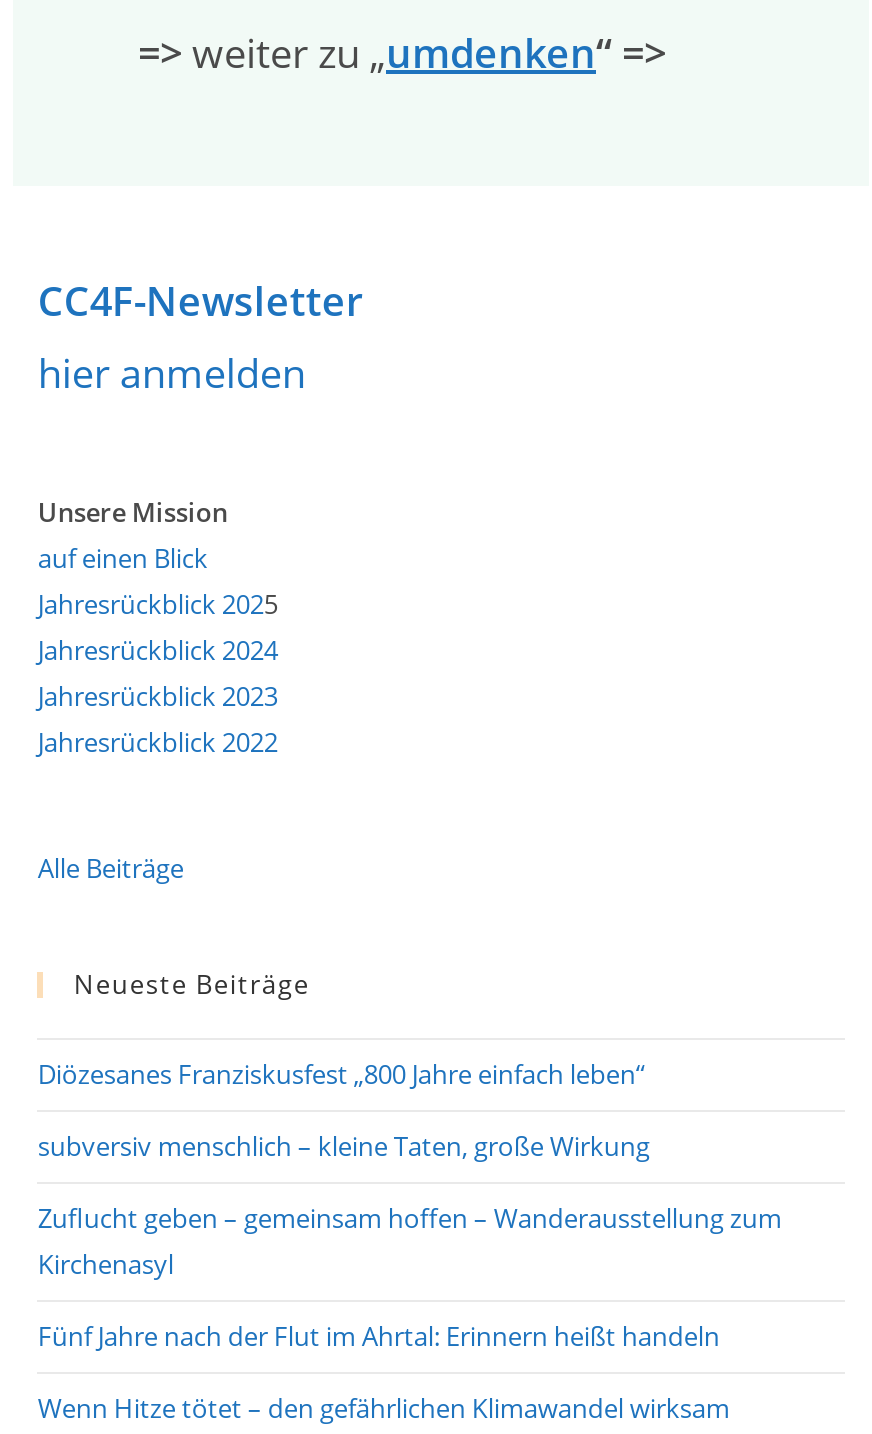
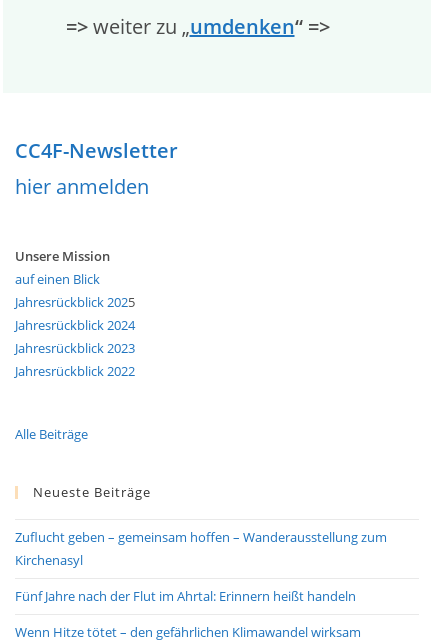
[38,1057,650,1165] Diözesanes Franziskusfest „800 Jahre einfach leben“ | subversiv menschlich – kleine Taten, große Wirkung -> none

